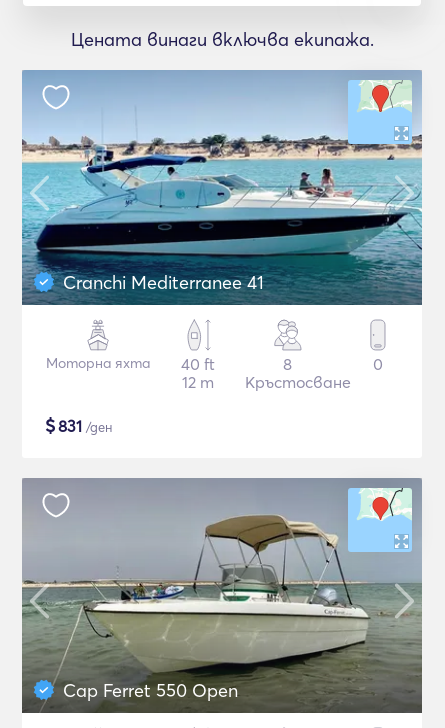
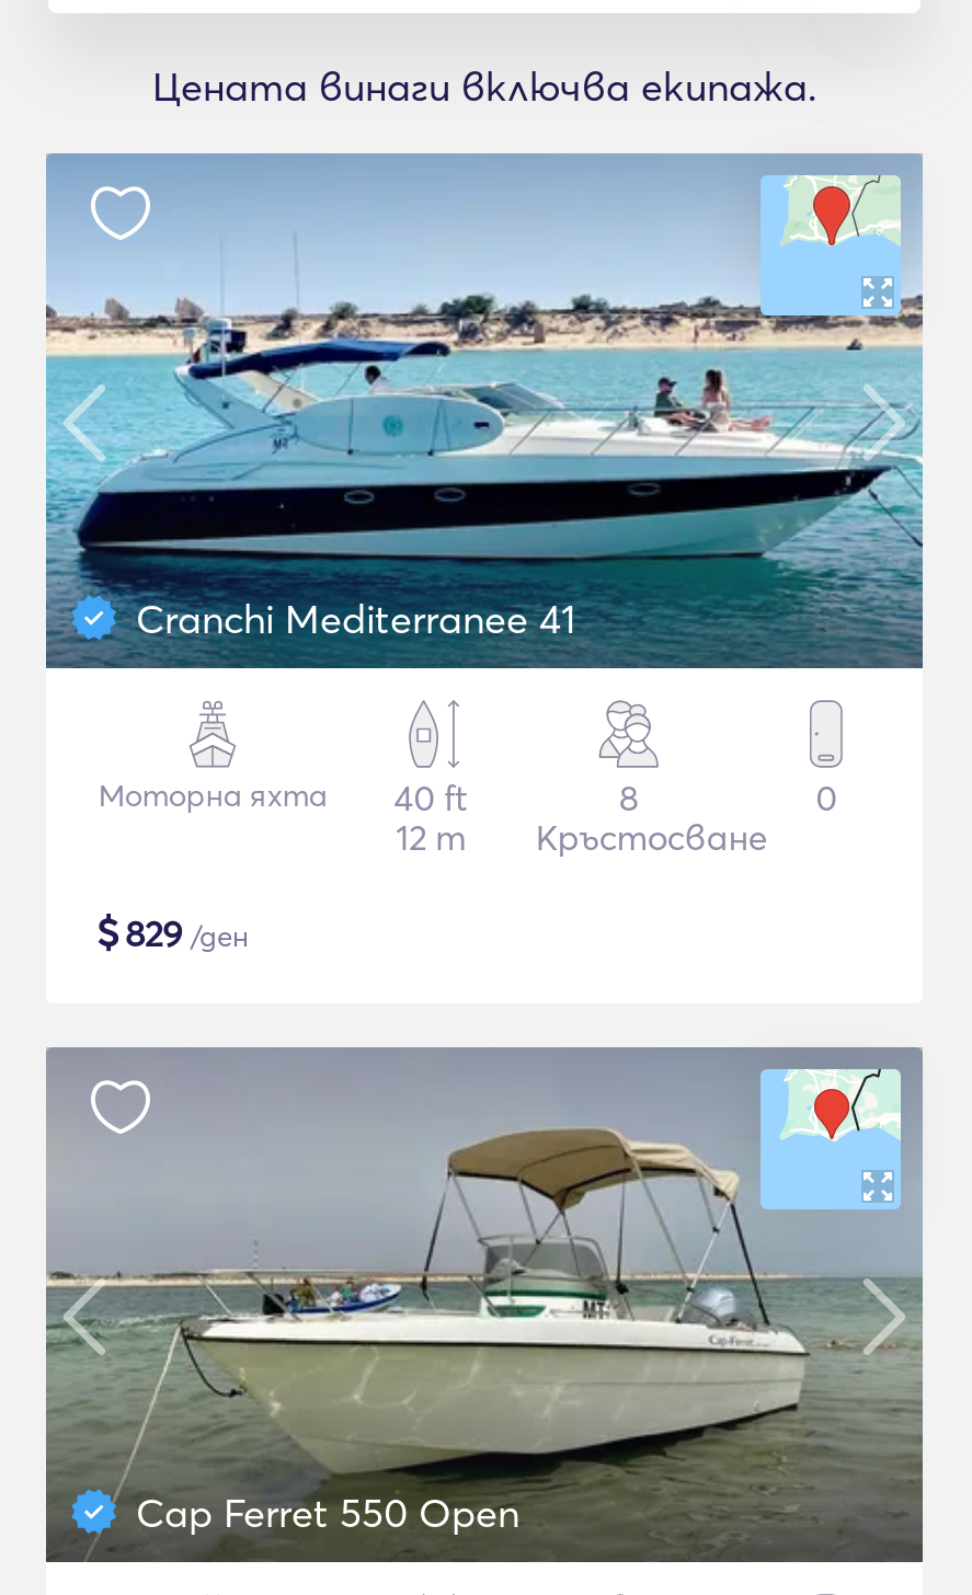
[45,414,113,437] $831 /ден -> [96,907,250,957] $829 /ден

